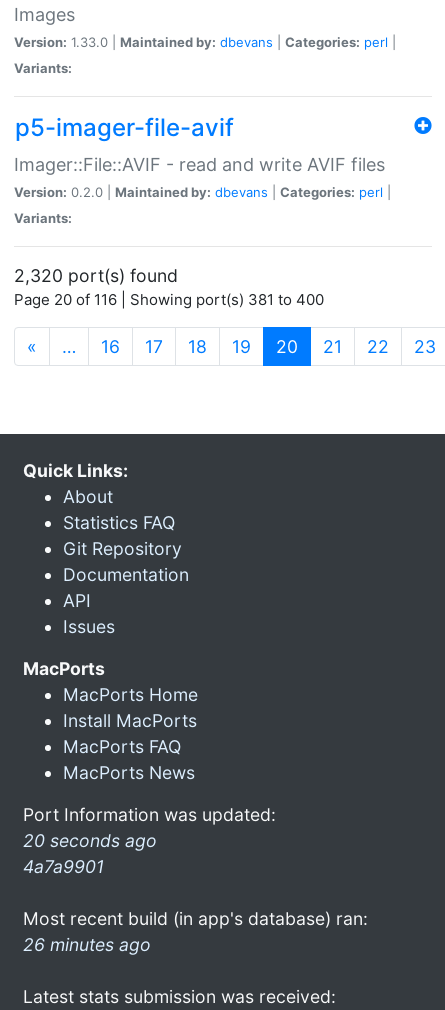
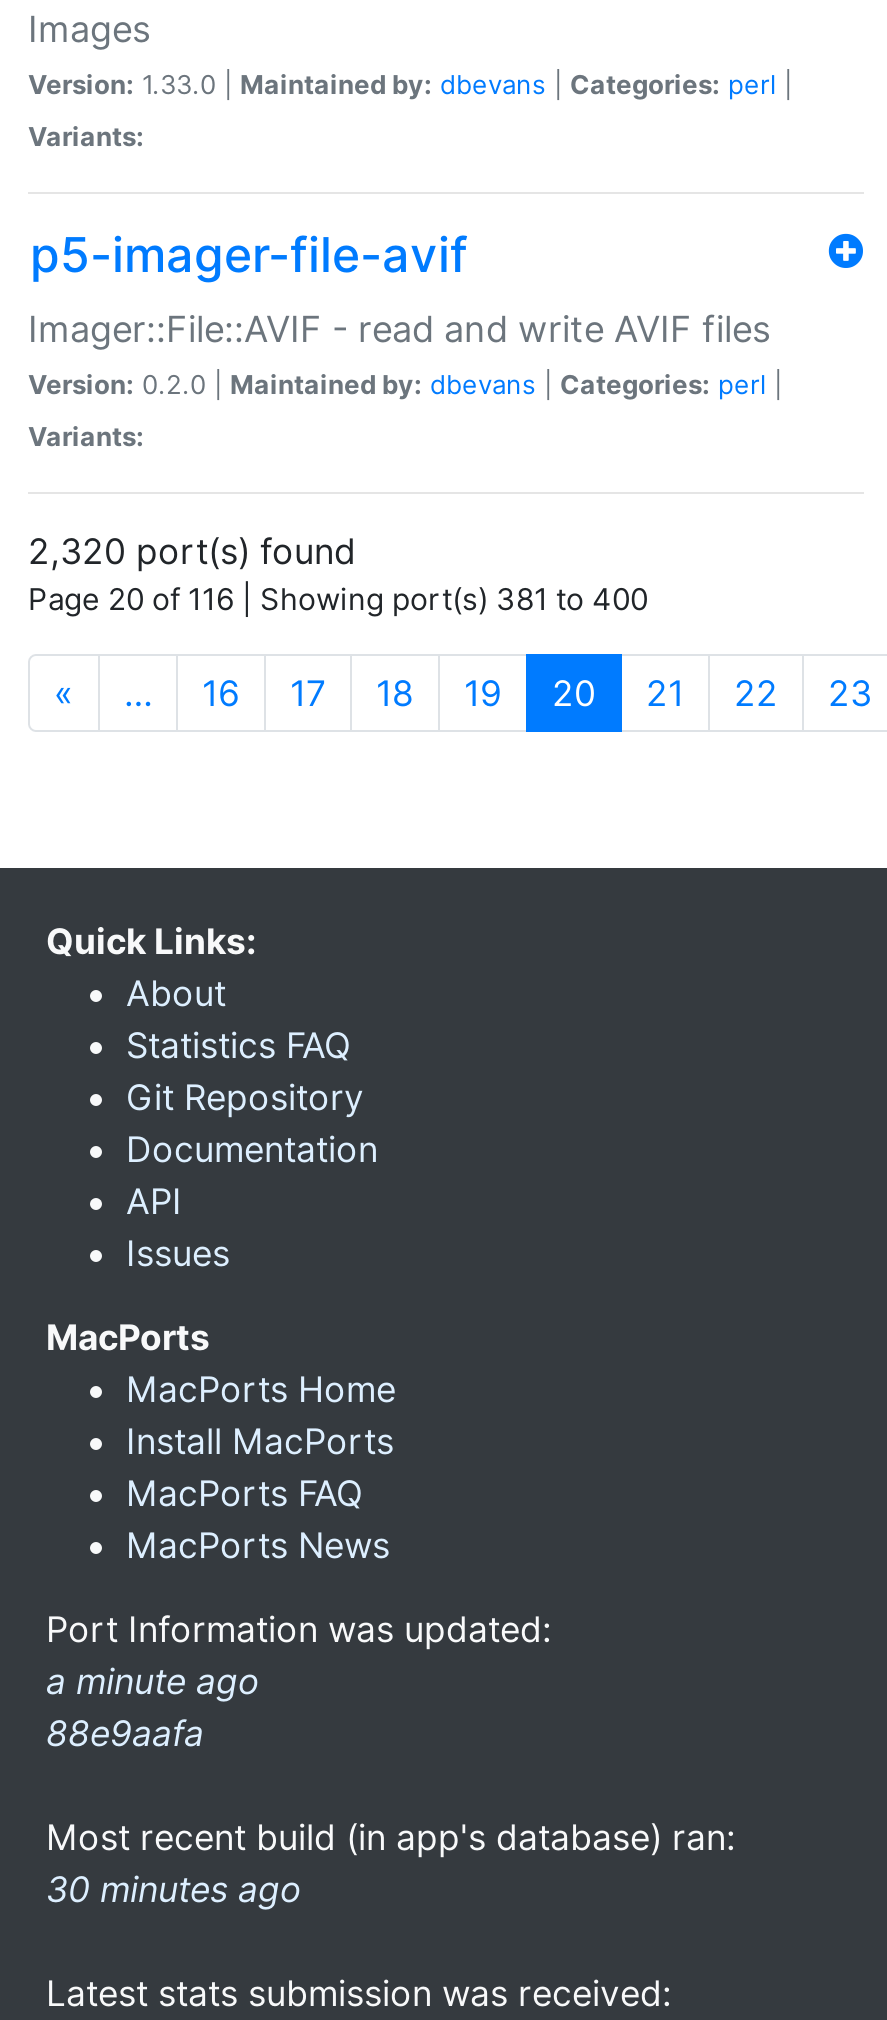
[23,830,157,877] 20 seconds ago | 4a7a9901 -> [46,1660,260,1754] a minute ago | 88e9aafa
[23,934,151,955] 26 minutes ago -> [46,1868,302,1910] 30 minutes ago

